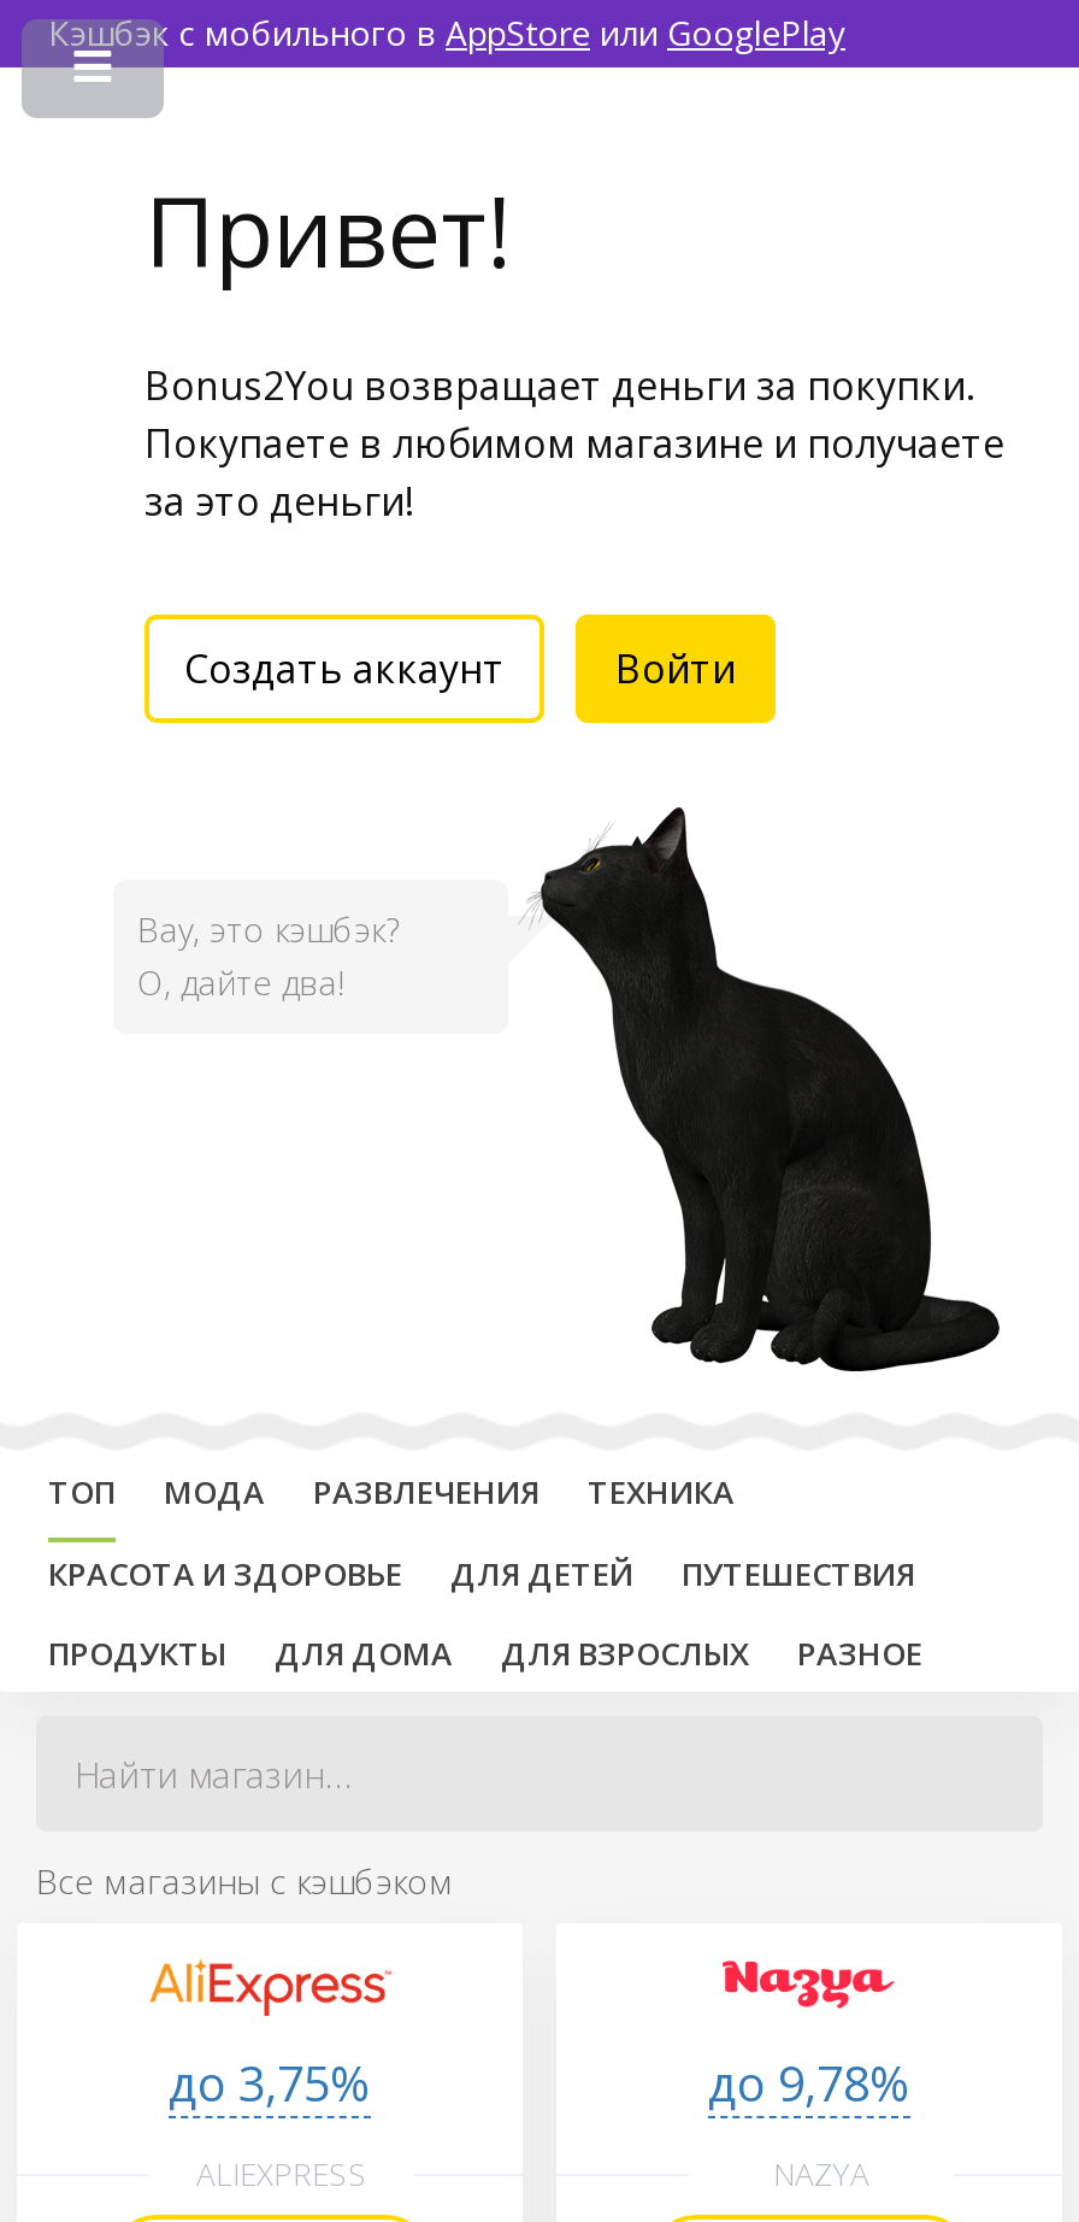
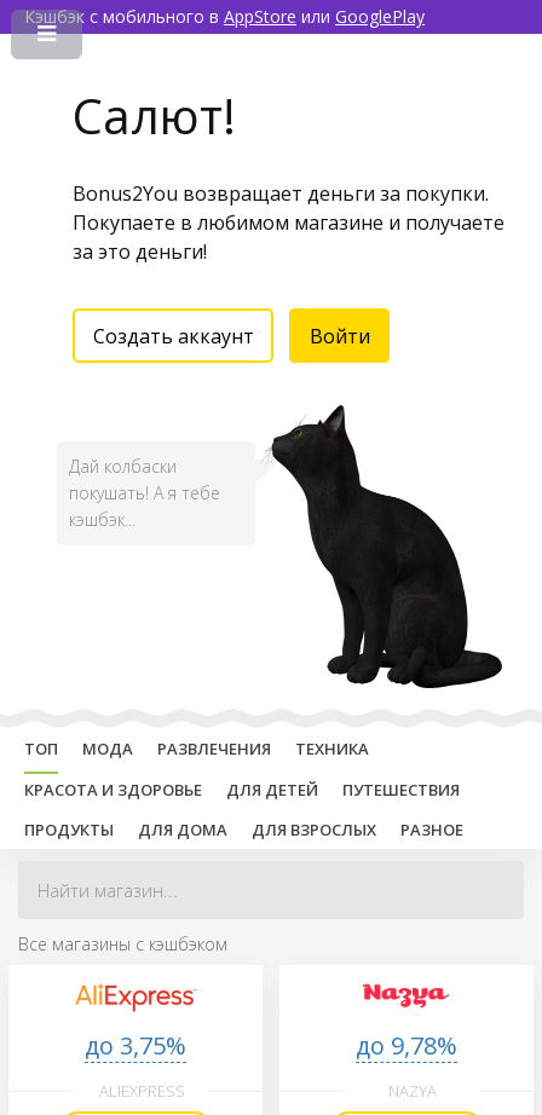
[145,164,513,296] Привет! -> [73,82,236,149] Салют!
[137,906,400,1005] Вау, это кэшбэк? | О, дайте два! -> [69,455,220,531] Дай колбаски | покушать! А я тебе | кэшбэк...

